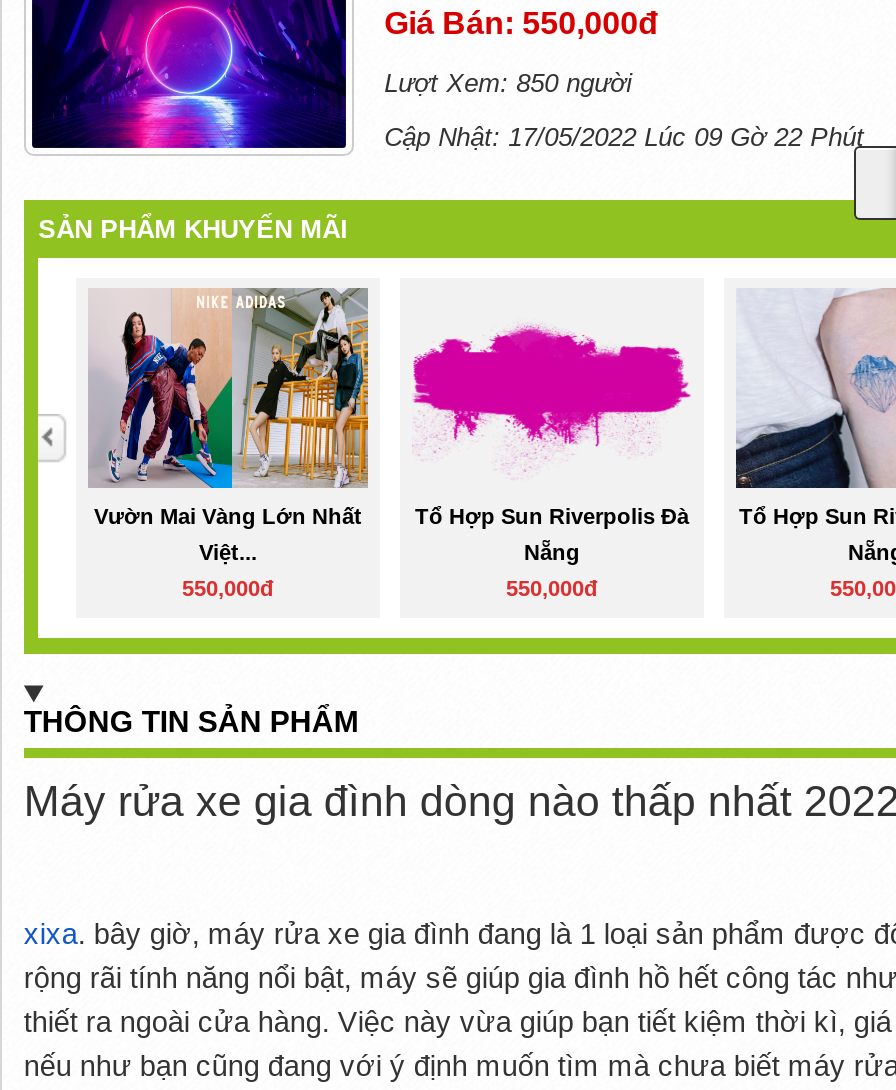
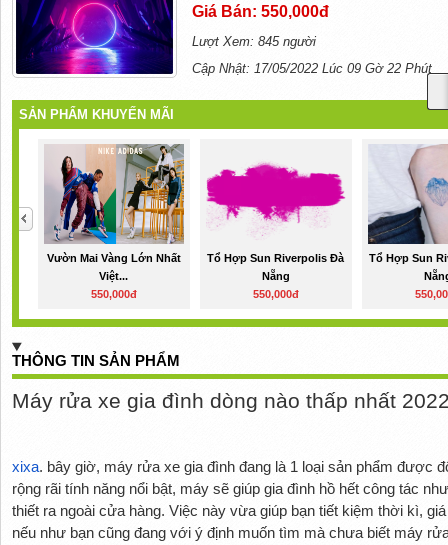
[384,68,632,98] Lượt Xem: 850 người -> [192,34,316,49] Lượt Xem: 845 người

